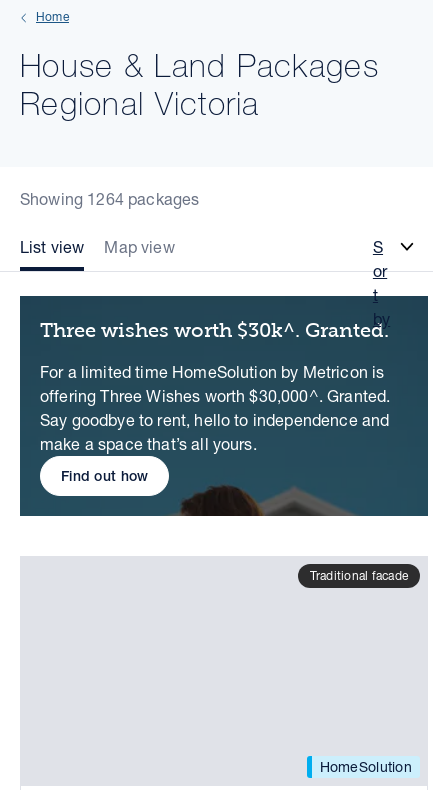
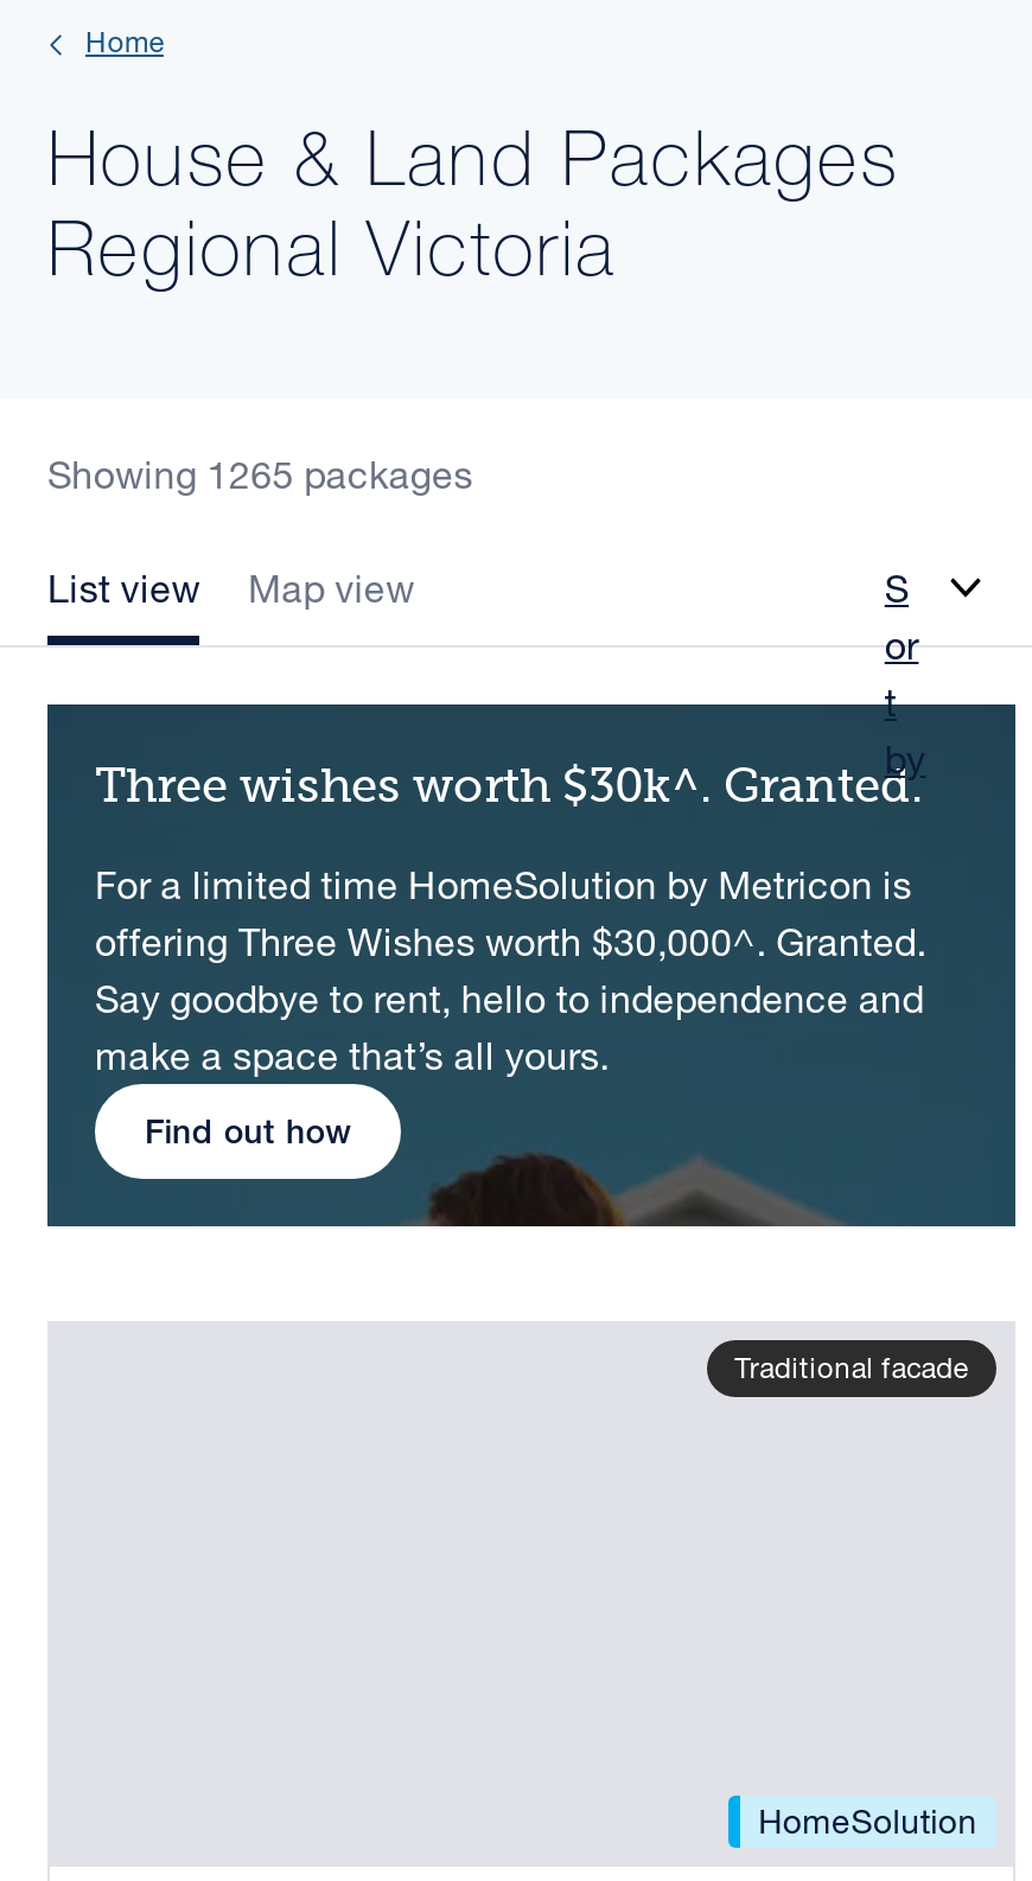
[20,189,199,208] Showing 1264 packages -> [47,451,473,496] Showing 1265 packages

